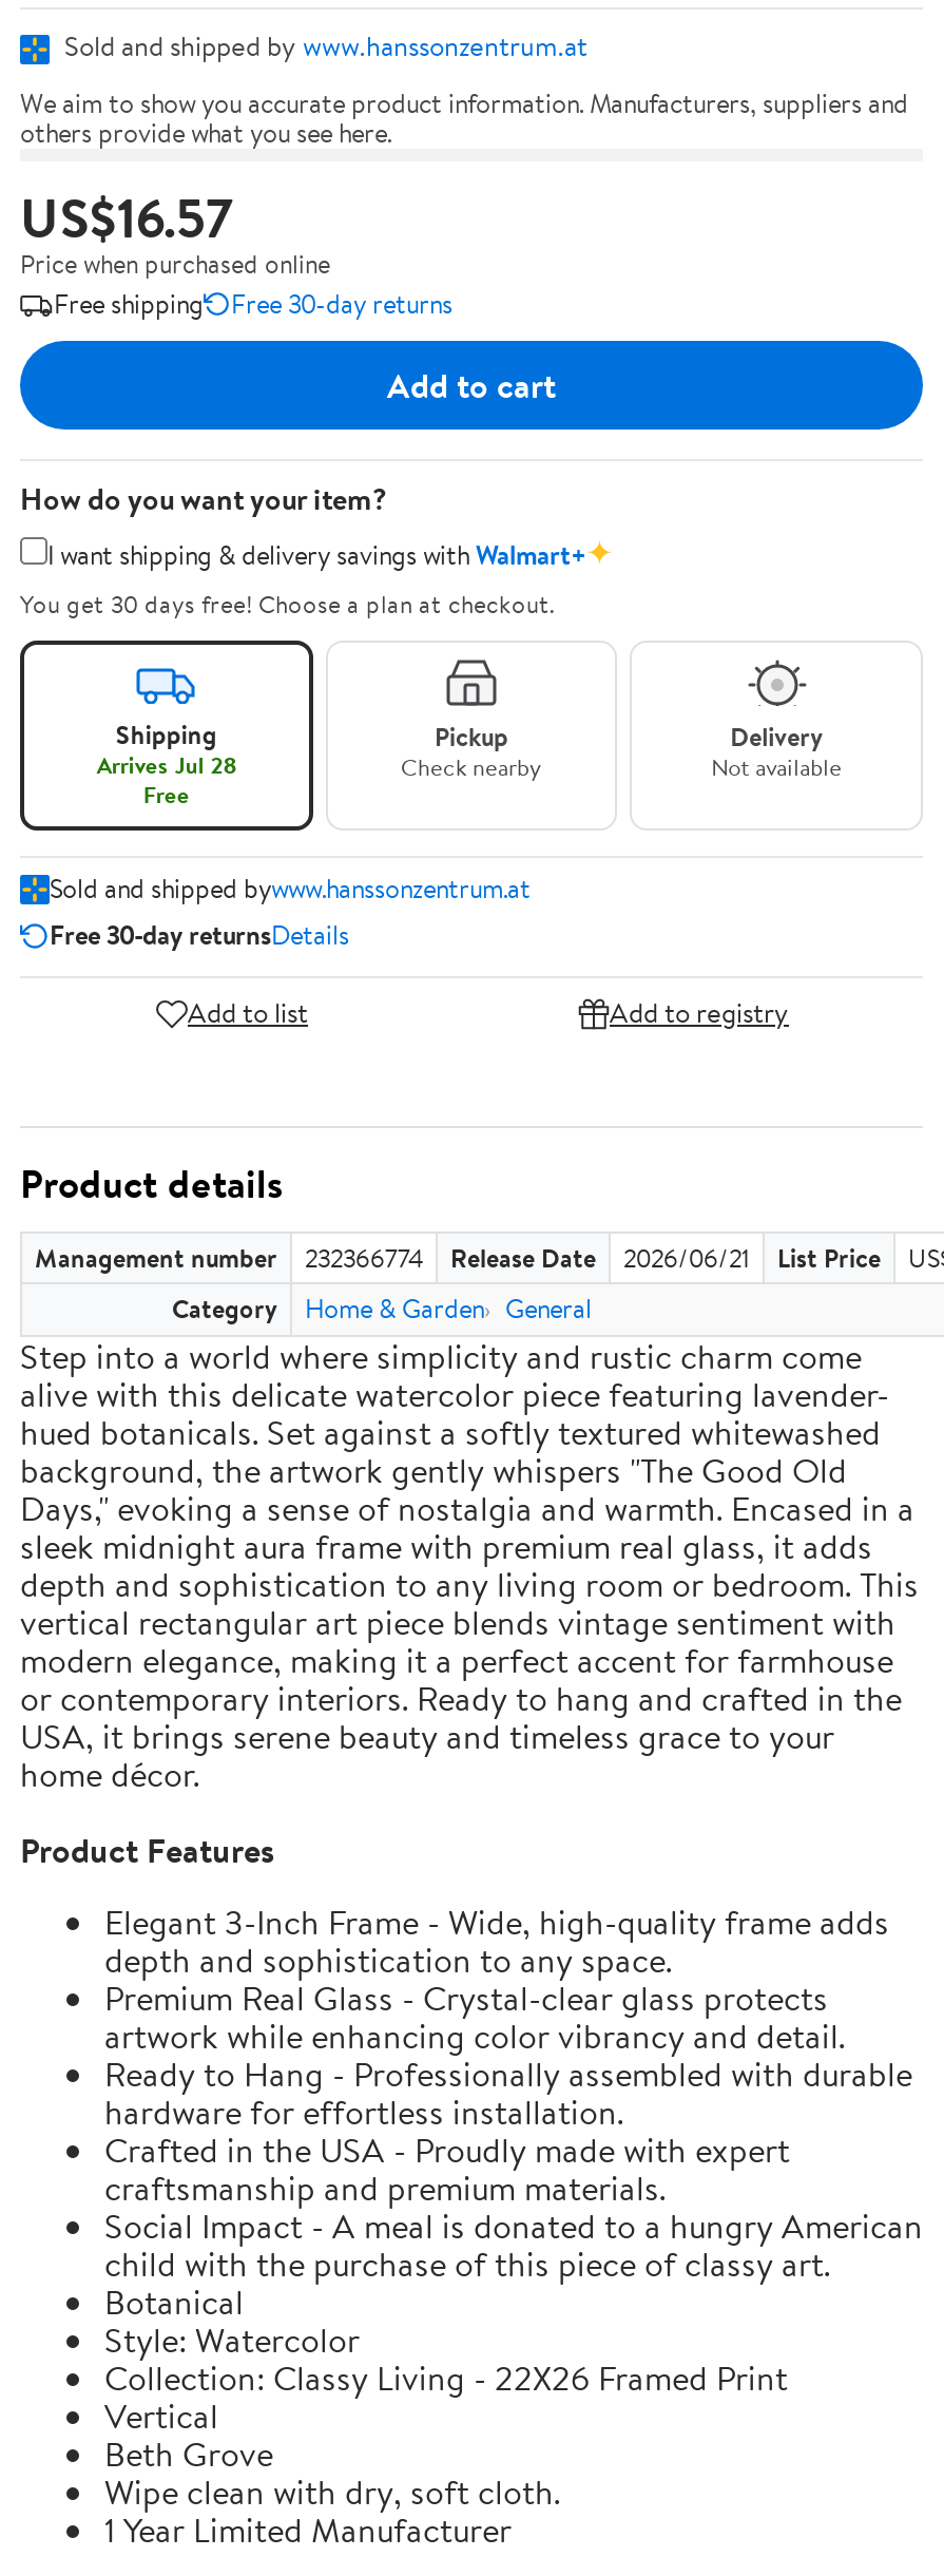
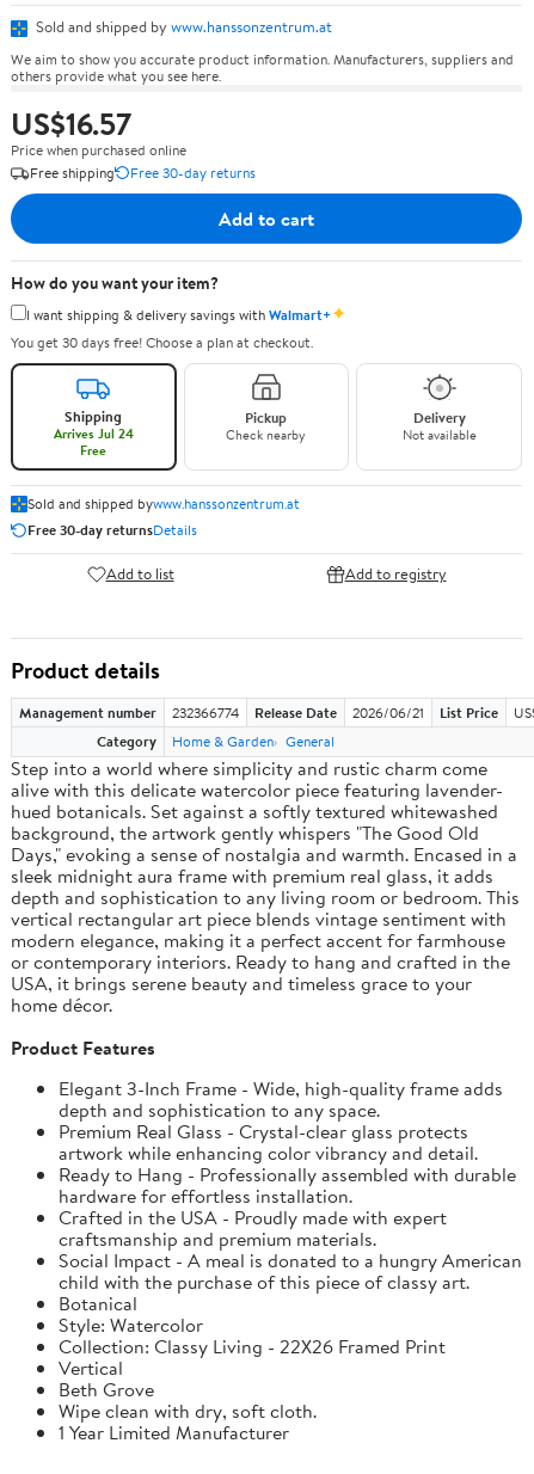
[97,748,236,782] Arrives Jul 28 -> [54,424,134,443] Arrives Jul 24

